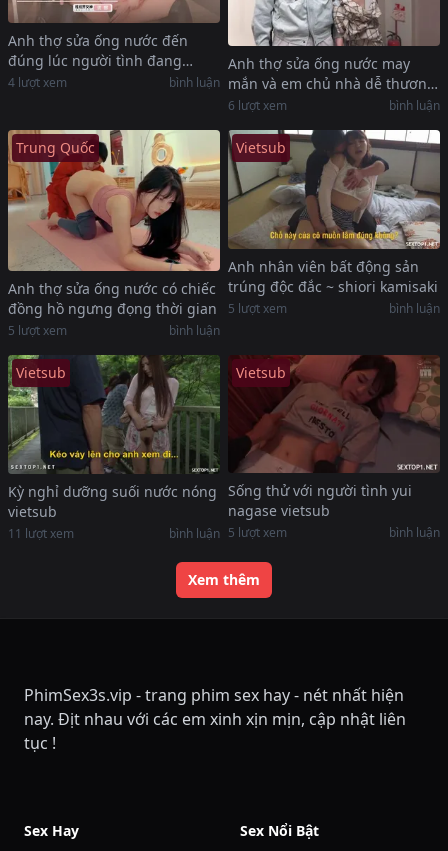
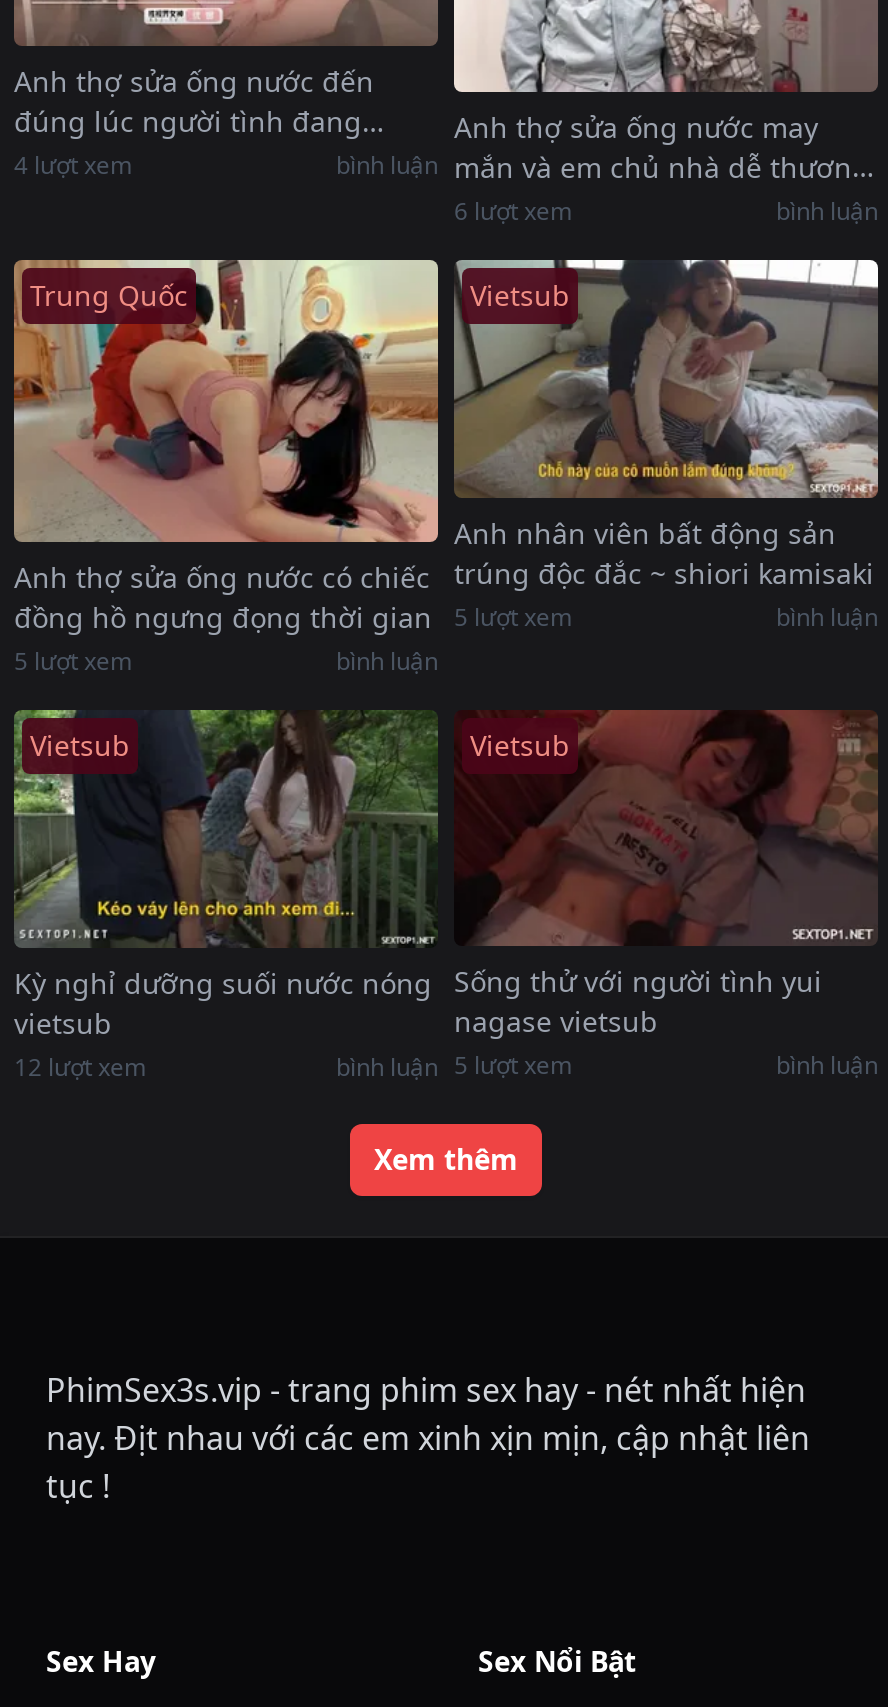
[8,525,74,542] 11 lượt xem -> [14,1051,146,1085] 12 lượt xem

